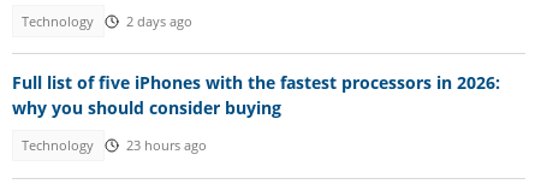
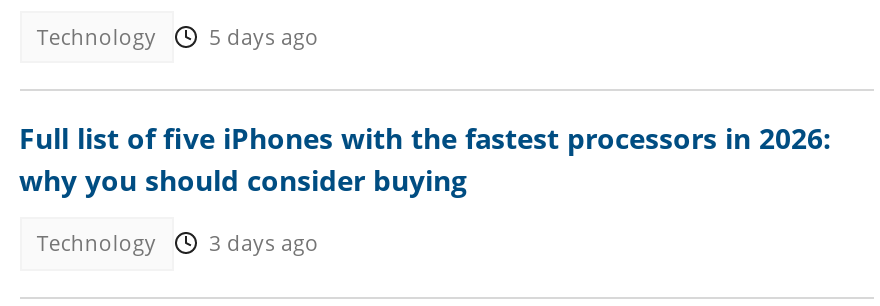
[22,13,192,29] Technology 2 days ago -> [37,22,319,50] Technology 5 days ago
[22,137,206,154] Technology 23 hours ago -> [37,229,319,257] Technology 3 days ago

